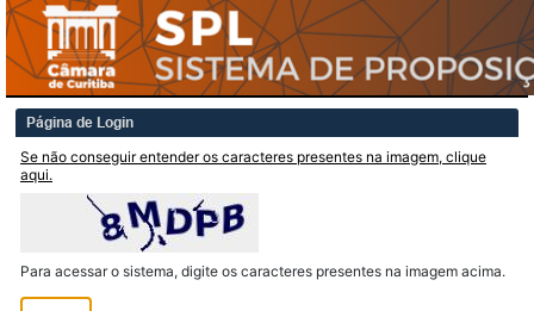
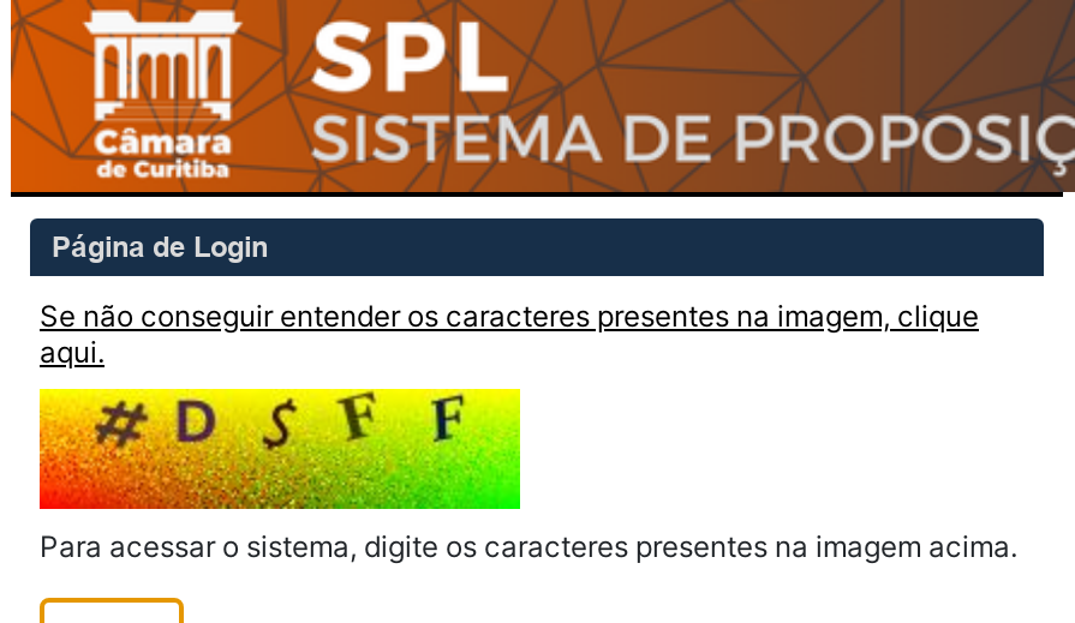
[20,193,259,253] [image] -> [37,387,522,511] [image]

